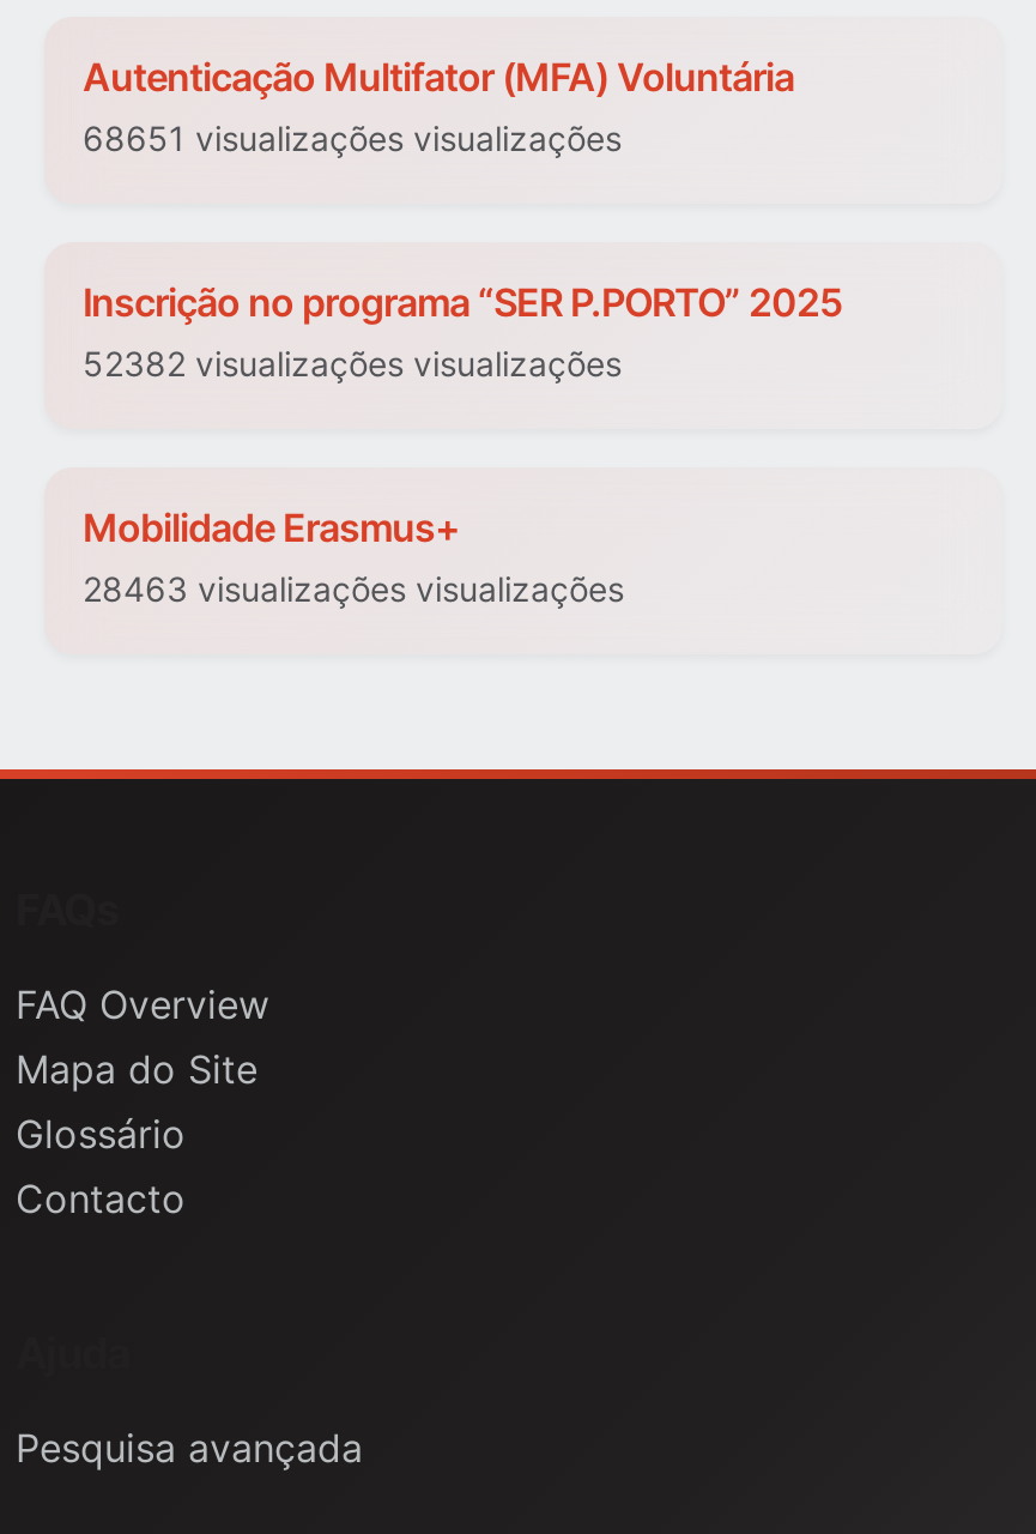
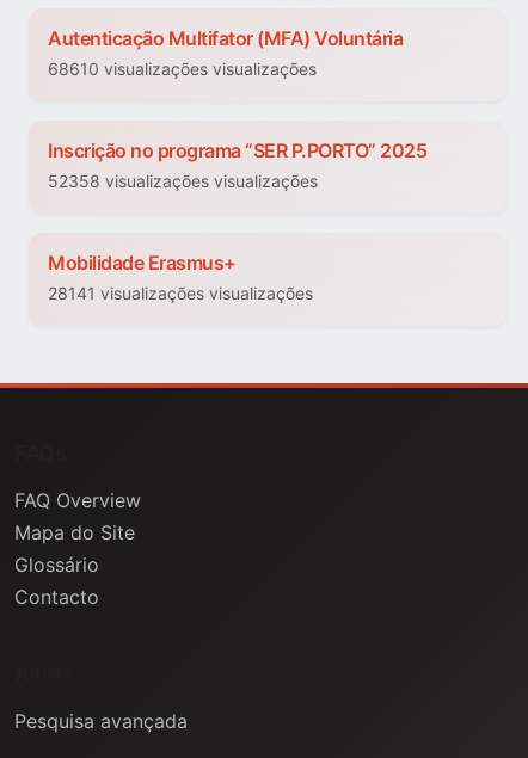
[83,119,622,159] 68651 visualizações visualizações -> [48,59,317,79] 68610 visualizações visualizações
[83,344,622,385] 52382 visualizações visualizações -> [48,171,318,192] 52358 visualizações visualizações
[83,569,624,610] 28463 visualizações visualizações -> [48,284,313,304] 28141 visualizações visualizações

